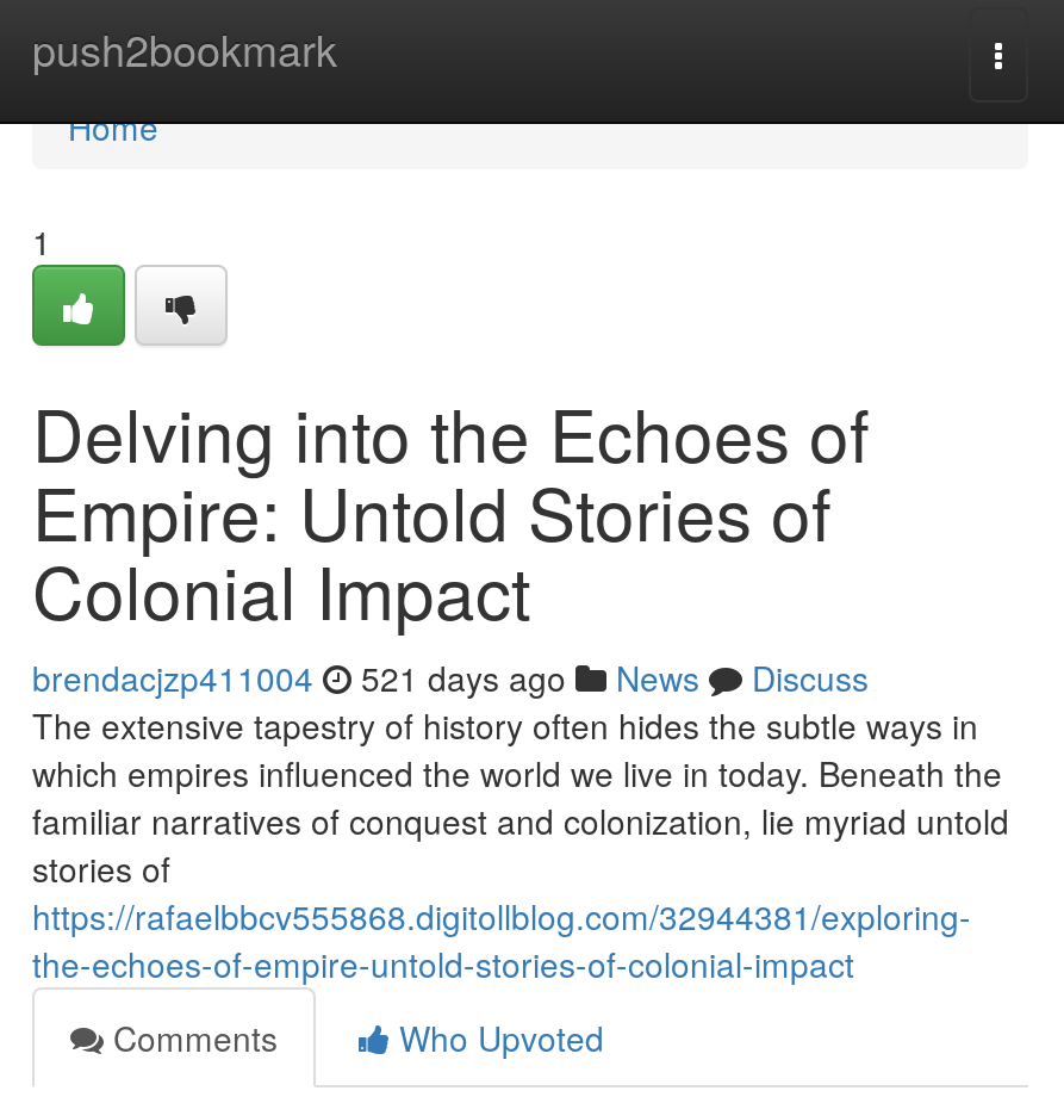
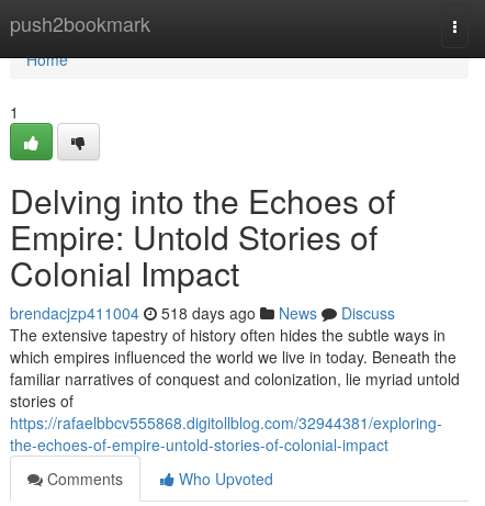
[32,653,869,701] brendacjzp411004 521 days ago News Discuss -> [10,302,395,324] brendacjzp411004 518 days ago News Discuss

